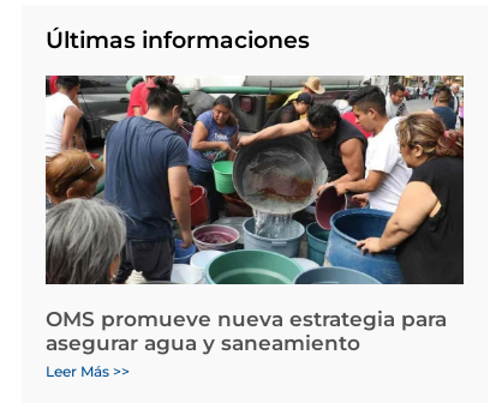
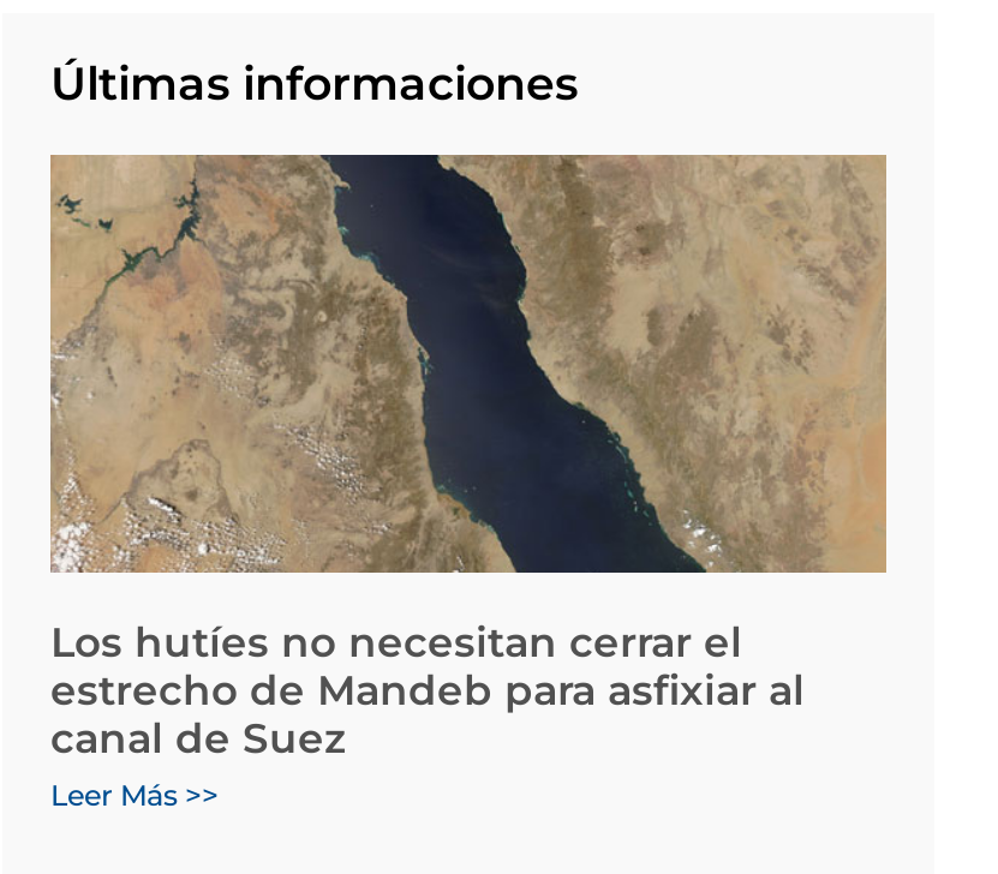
[44,74,465,355] [image] | OMS promueve nueva estrategia para | asegurar agua y saneamiento -> [48,152,889,763] [image] | Los hutíes no necesitan cerrar el | estrecho de Mandeb para asfixiar al | canal de Suez

